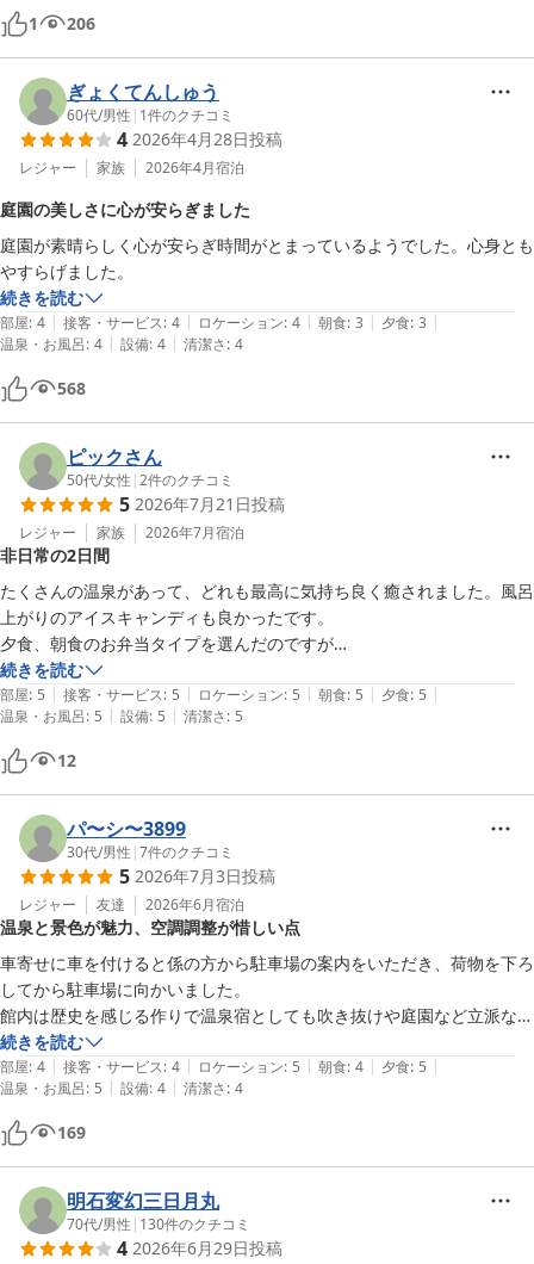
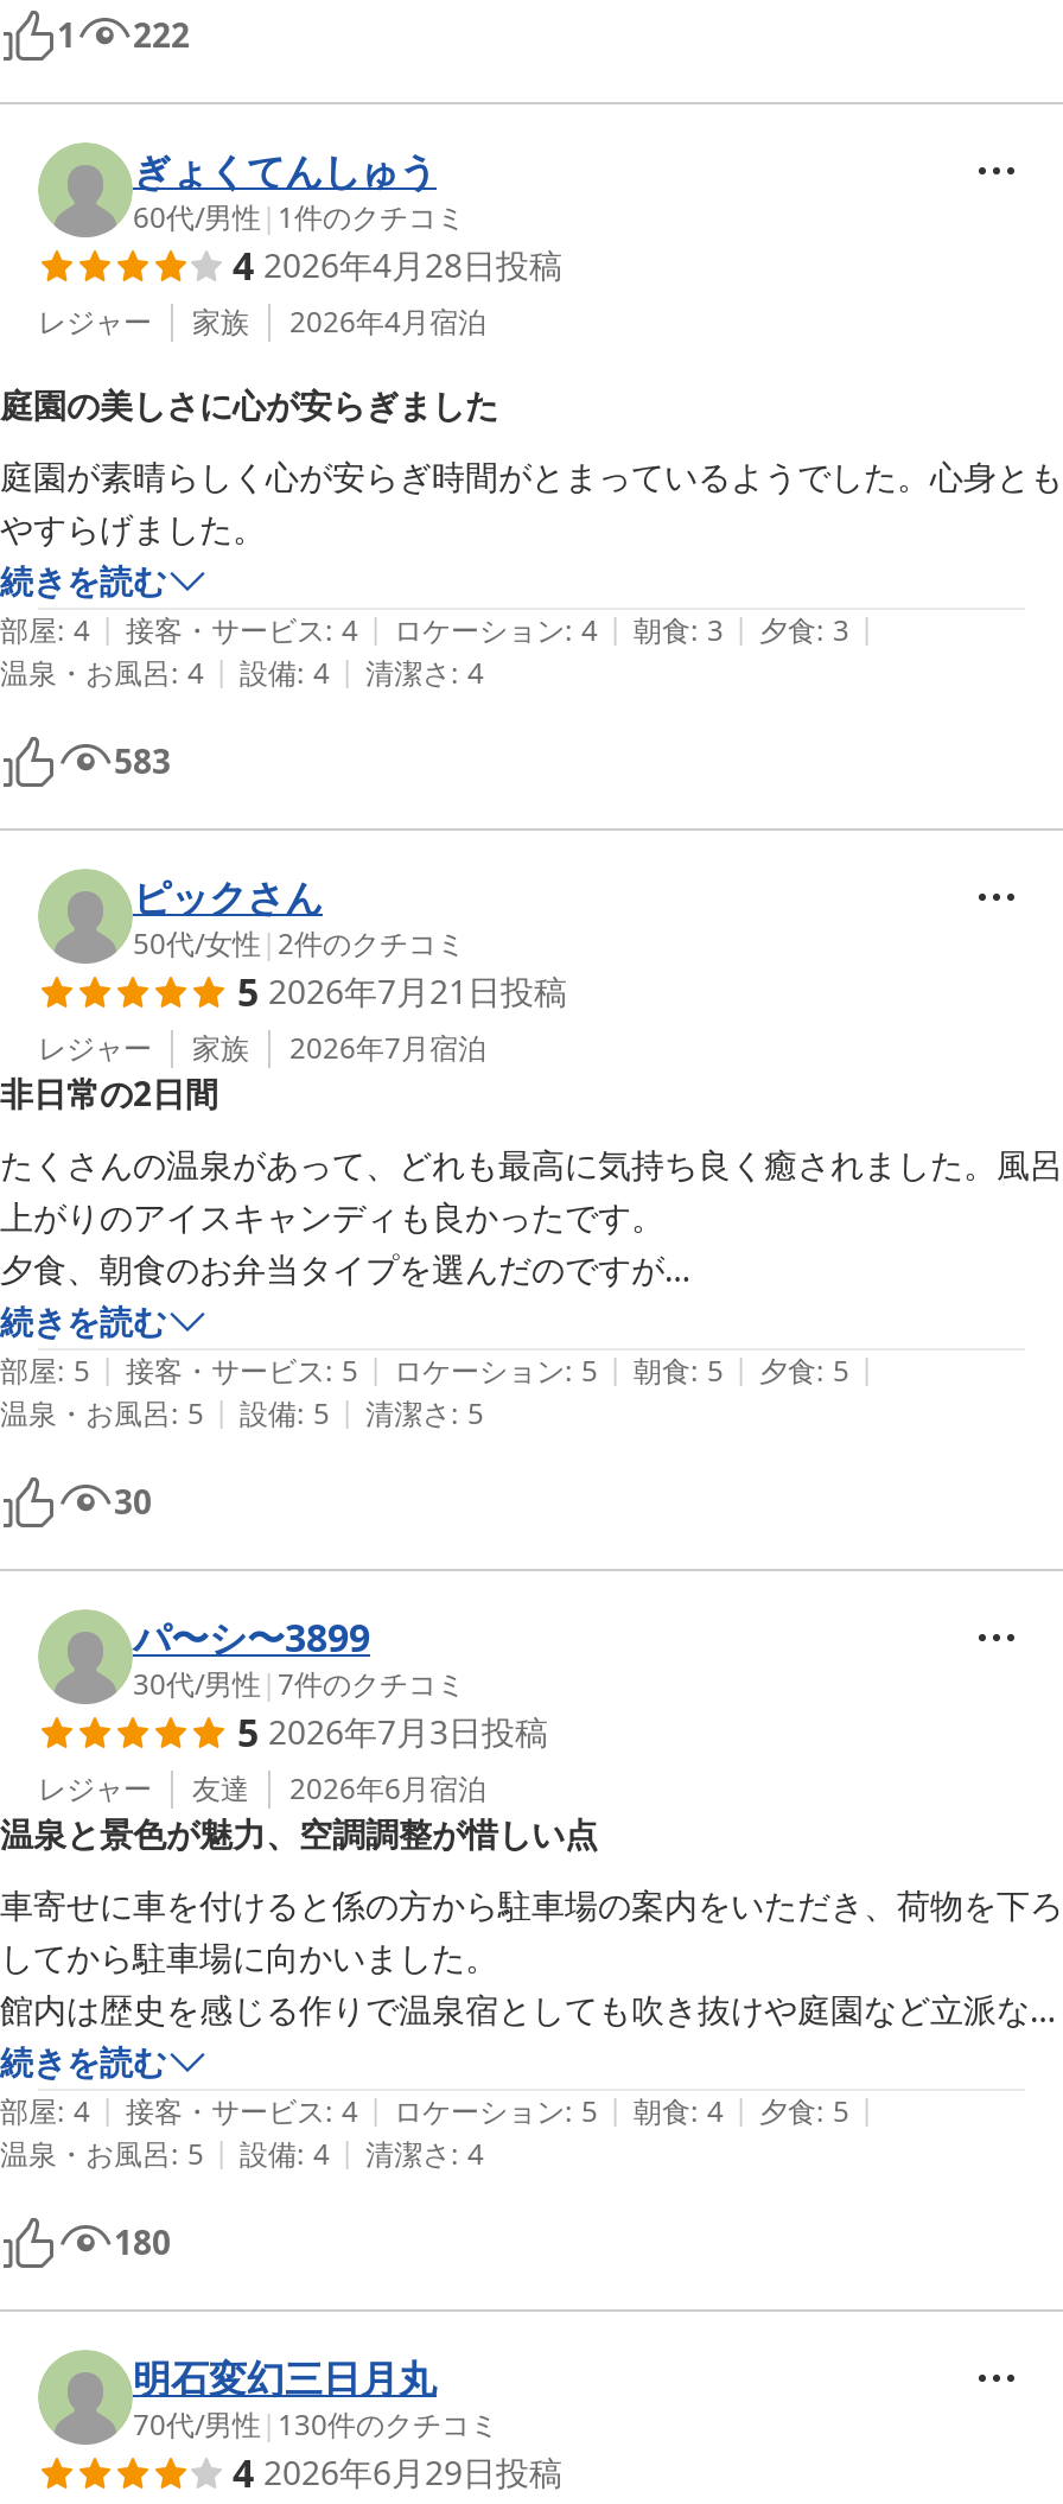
[29,12,95,35] 1 206 -> [57,12,190,57] 1 222
[57,377,86,399] 568 -> [114,738,171,783] 583
[57,749,76,772] 12 -> [114,1479,152,1524] 30
[57,1121,86,1144] 169 -> [114,2219,171,2264] 180

